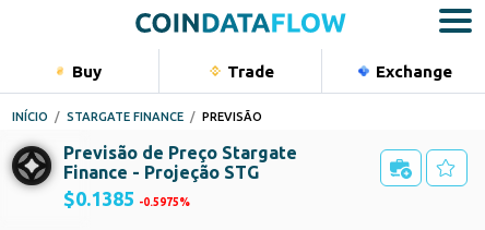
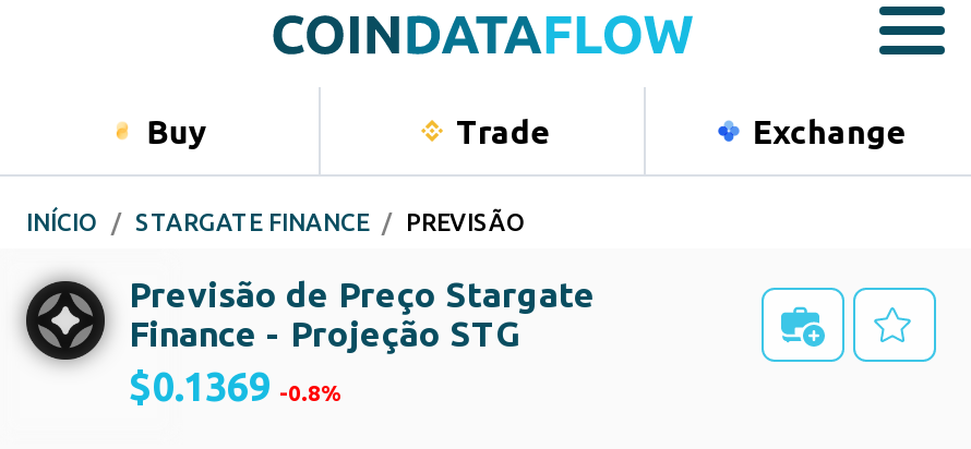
[63,187,190,209] $0.1385 -0.5975% -> [129,364,343,408] $0.1369 -0.8%

